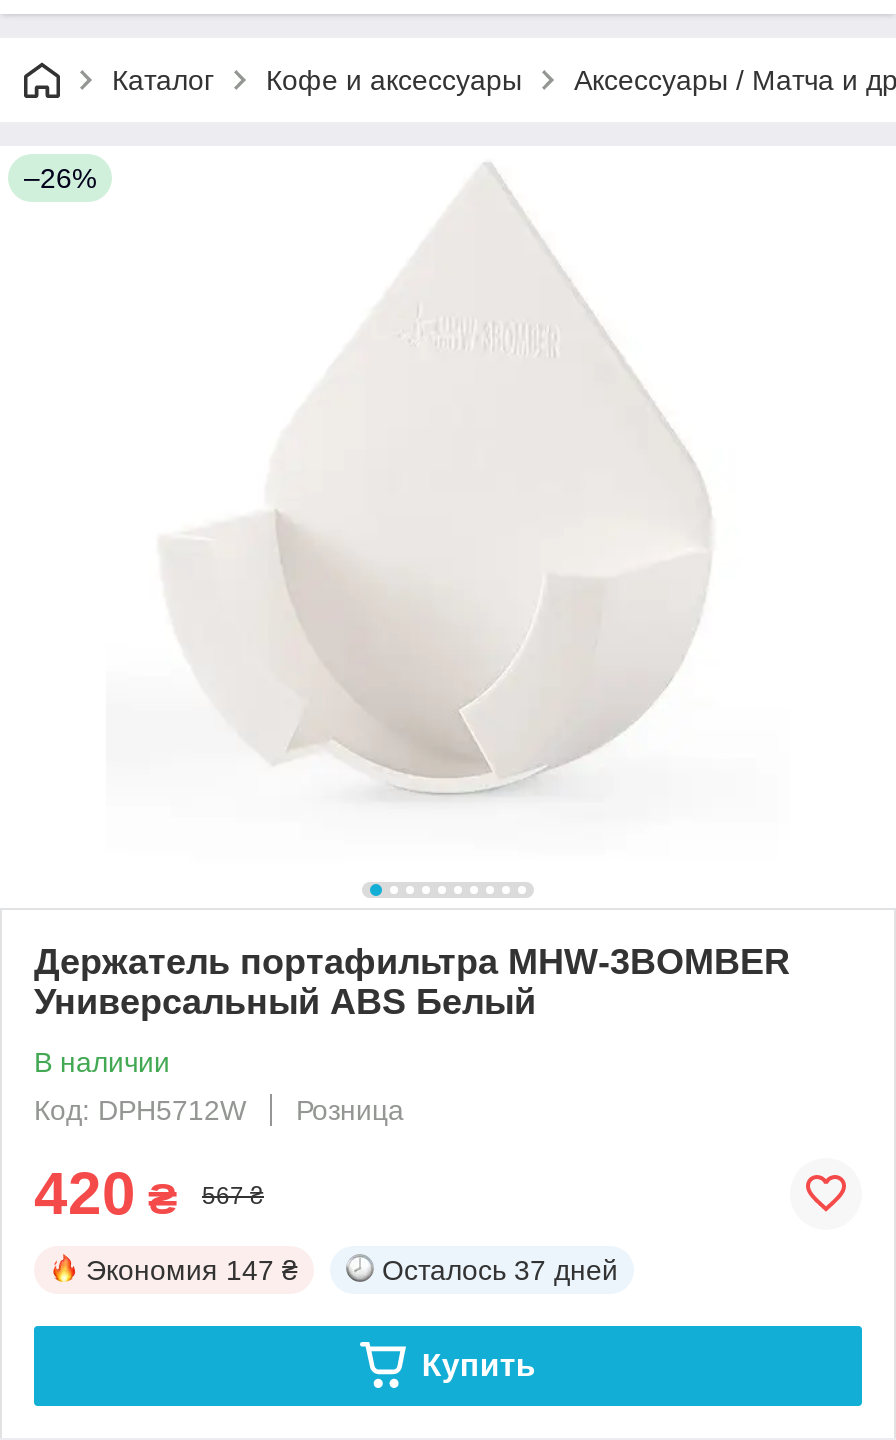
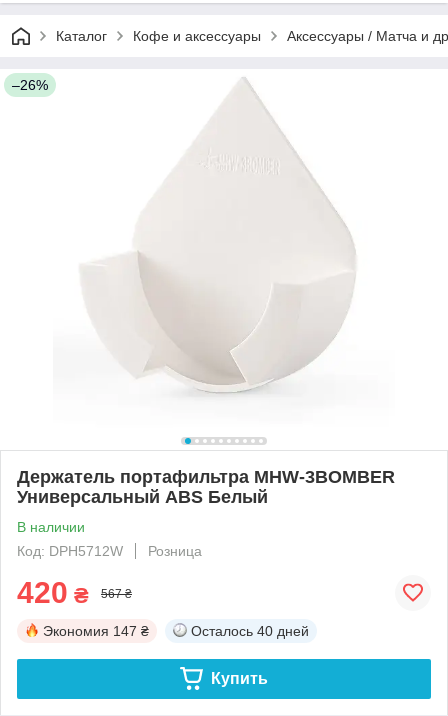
[382,1254,618,1286] Осталось 37 дней -> [191,623,309,639] Осталось 40 дней

